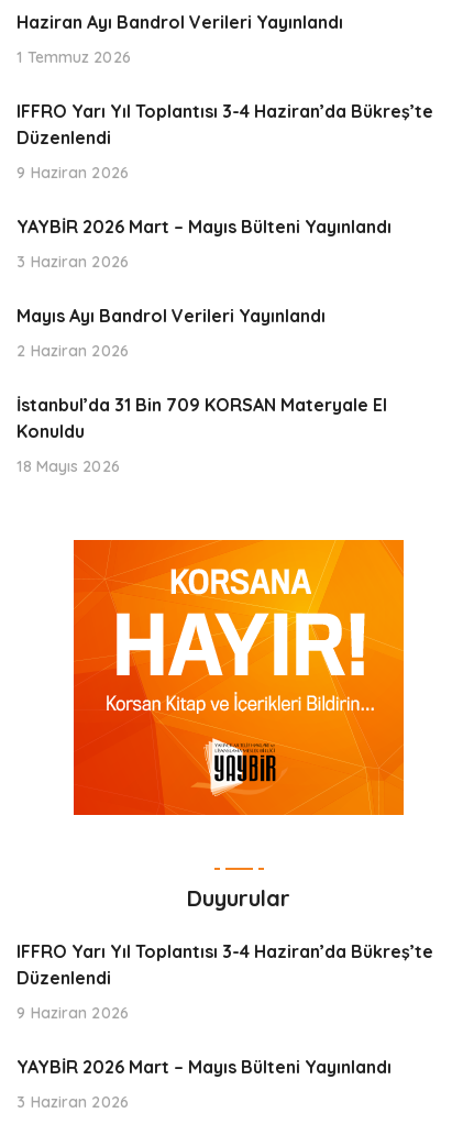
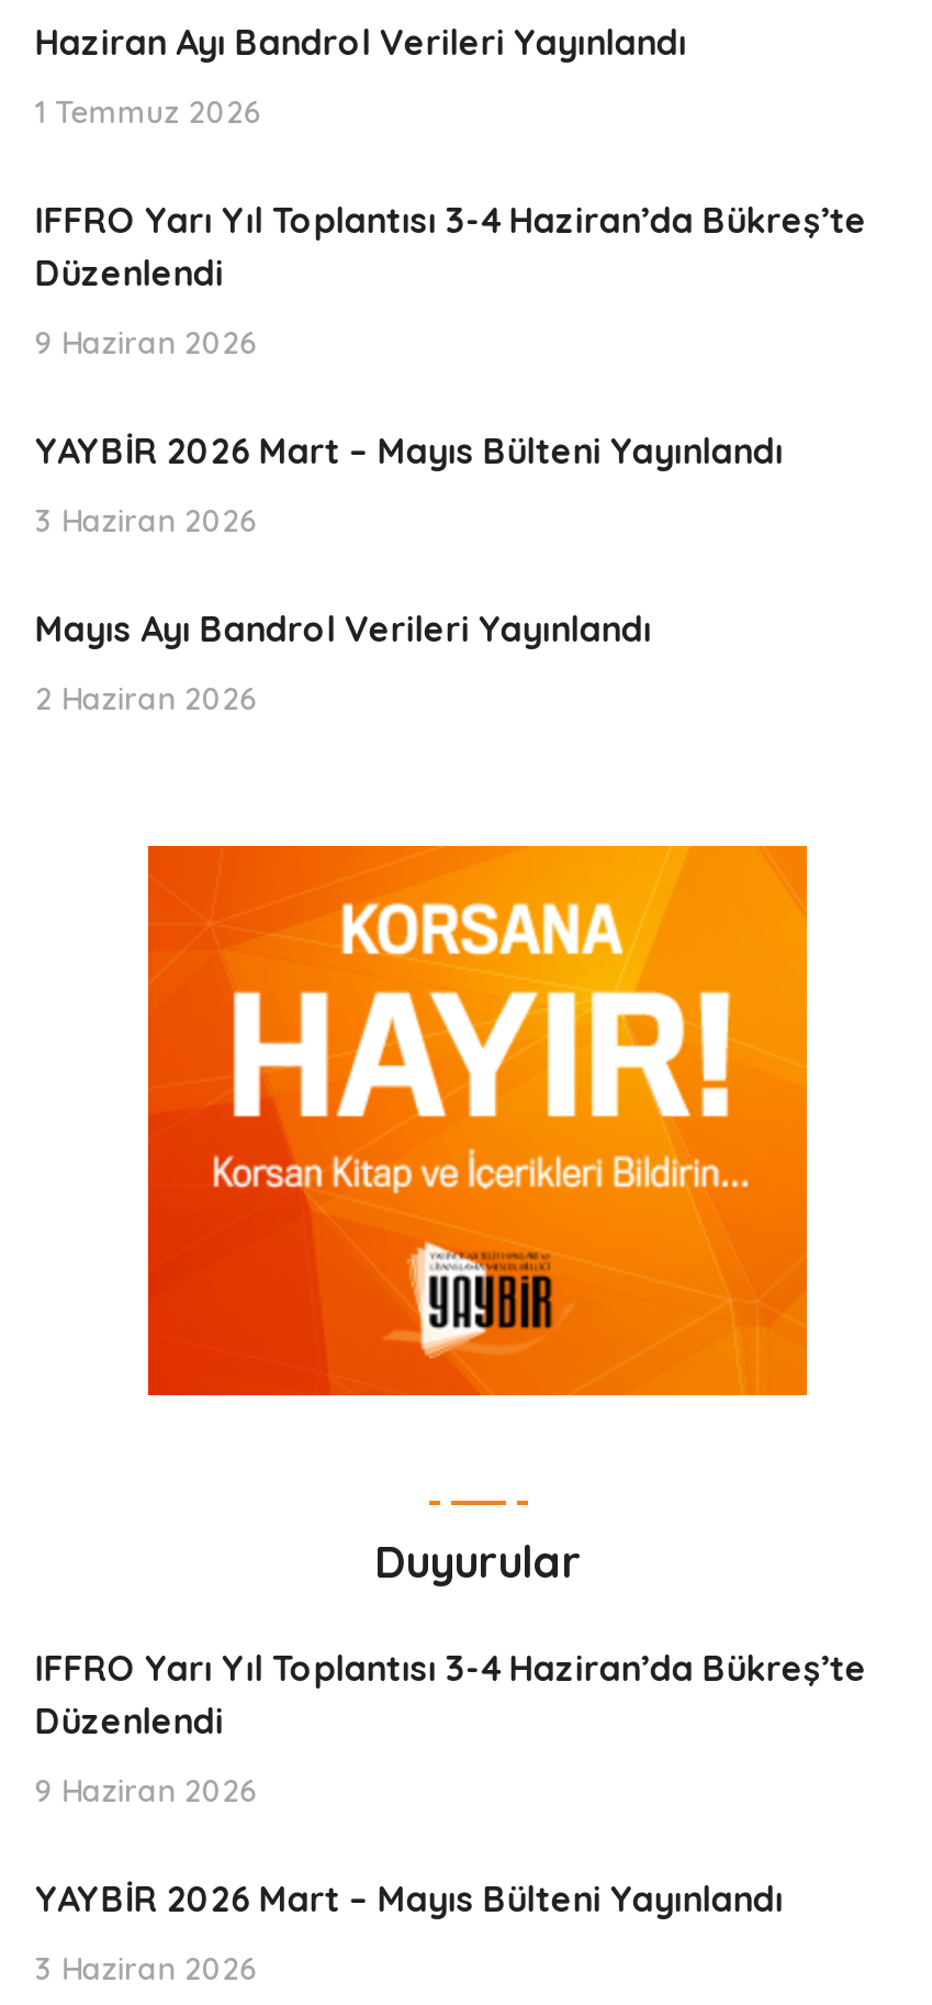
[17,394,388,476] İstanbul’da 31 Bin 709 KORSAN Materyale El | Konuldu | 18 Mayıs 2026 -> none

